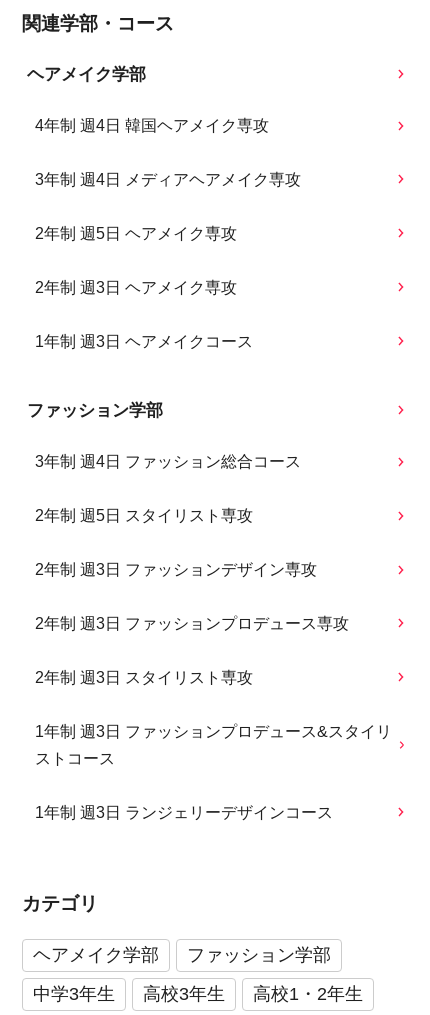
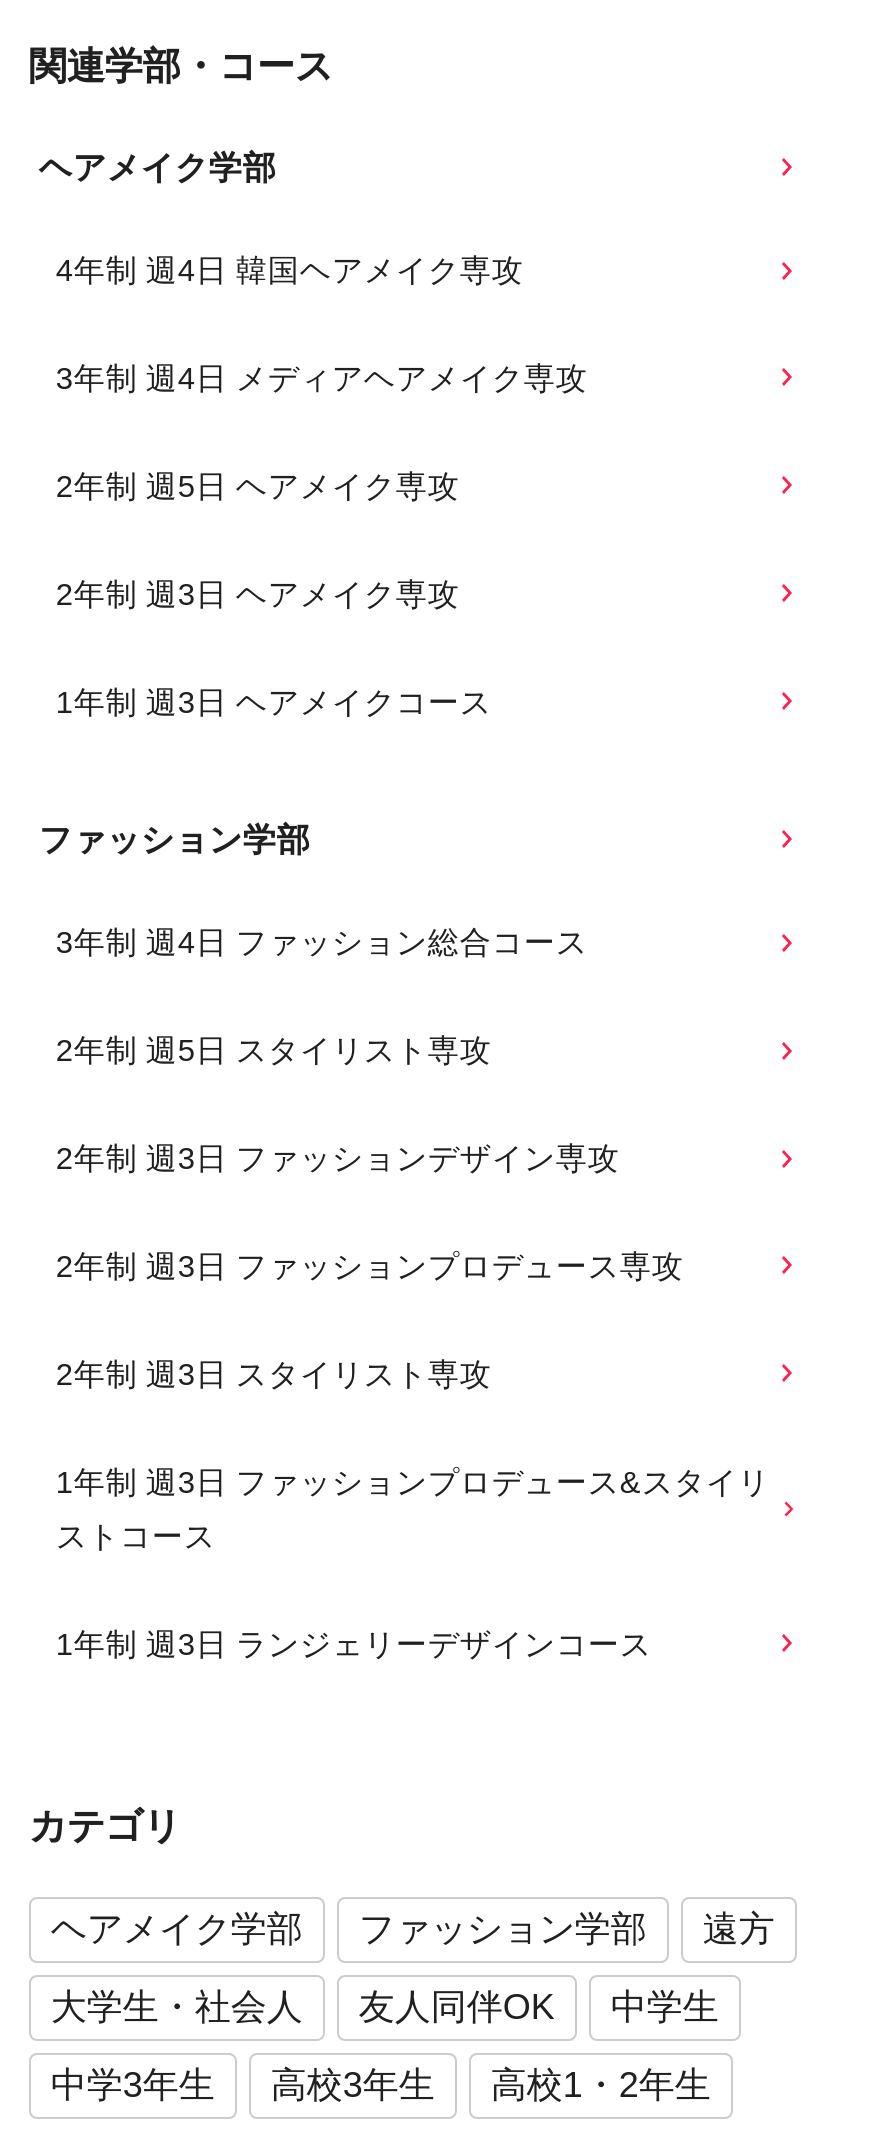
none -> [51,1908,775,2026] 遠方 | 大学生・社会人 | 友人同伴OK | 中学生

